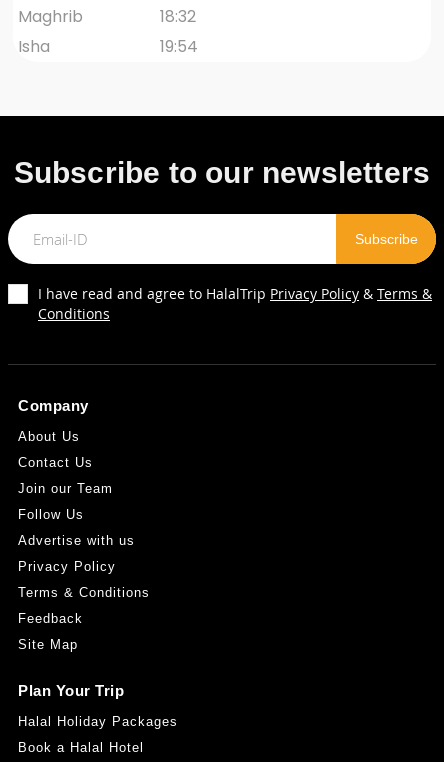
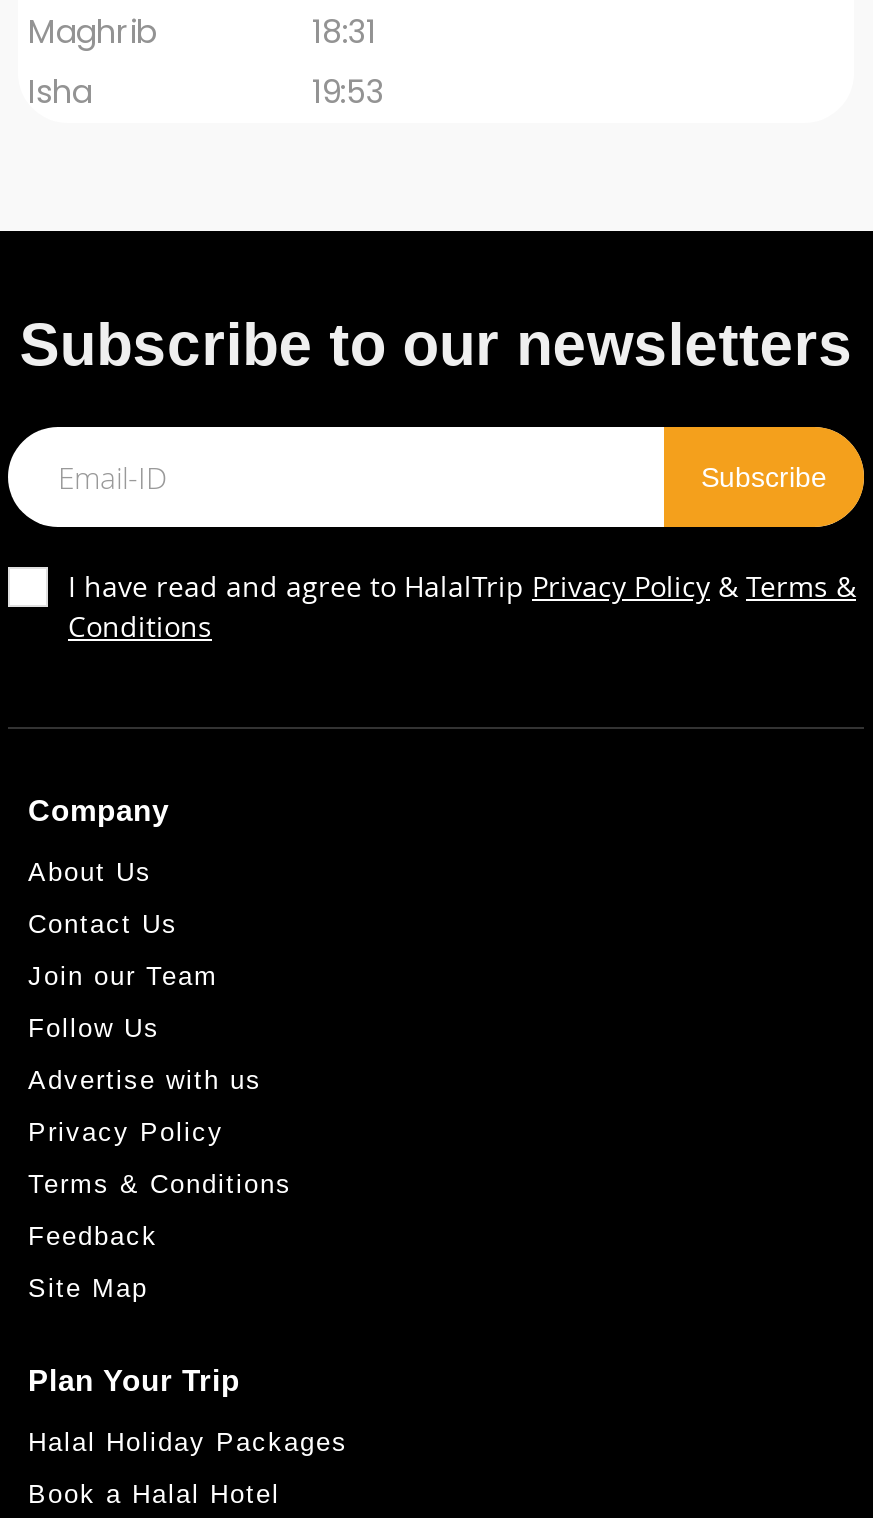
[160,5,196,28] 18:32 -> [312,9,376,55] 18:31
[160,35,198,58] 19:54 -> [312,69,384,115] 19:53

